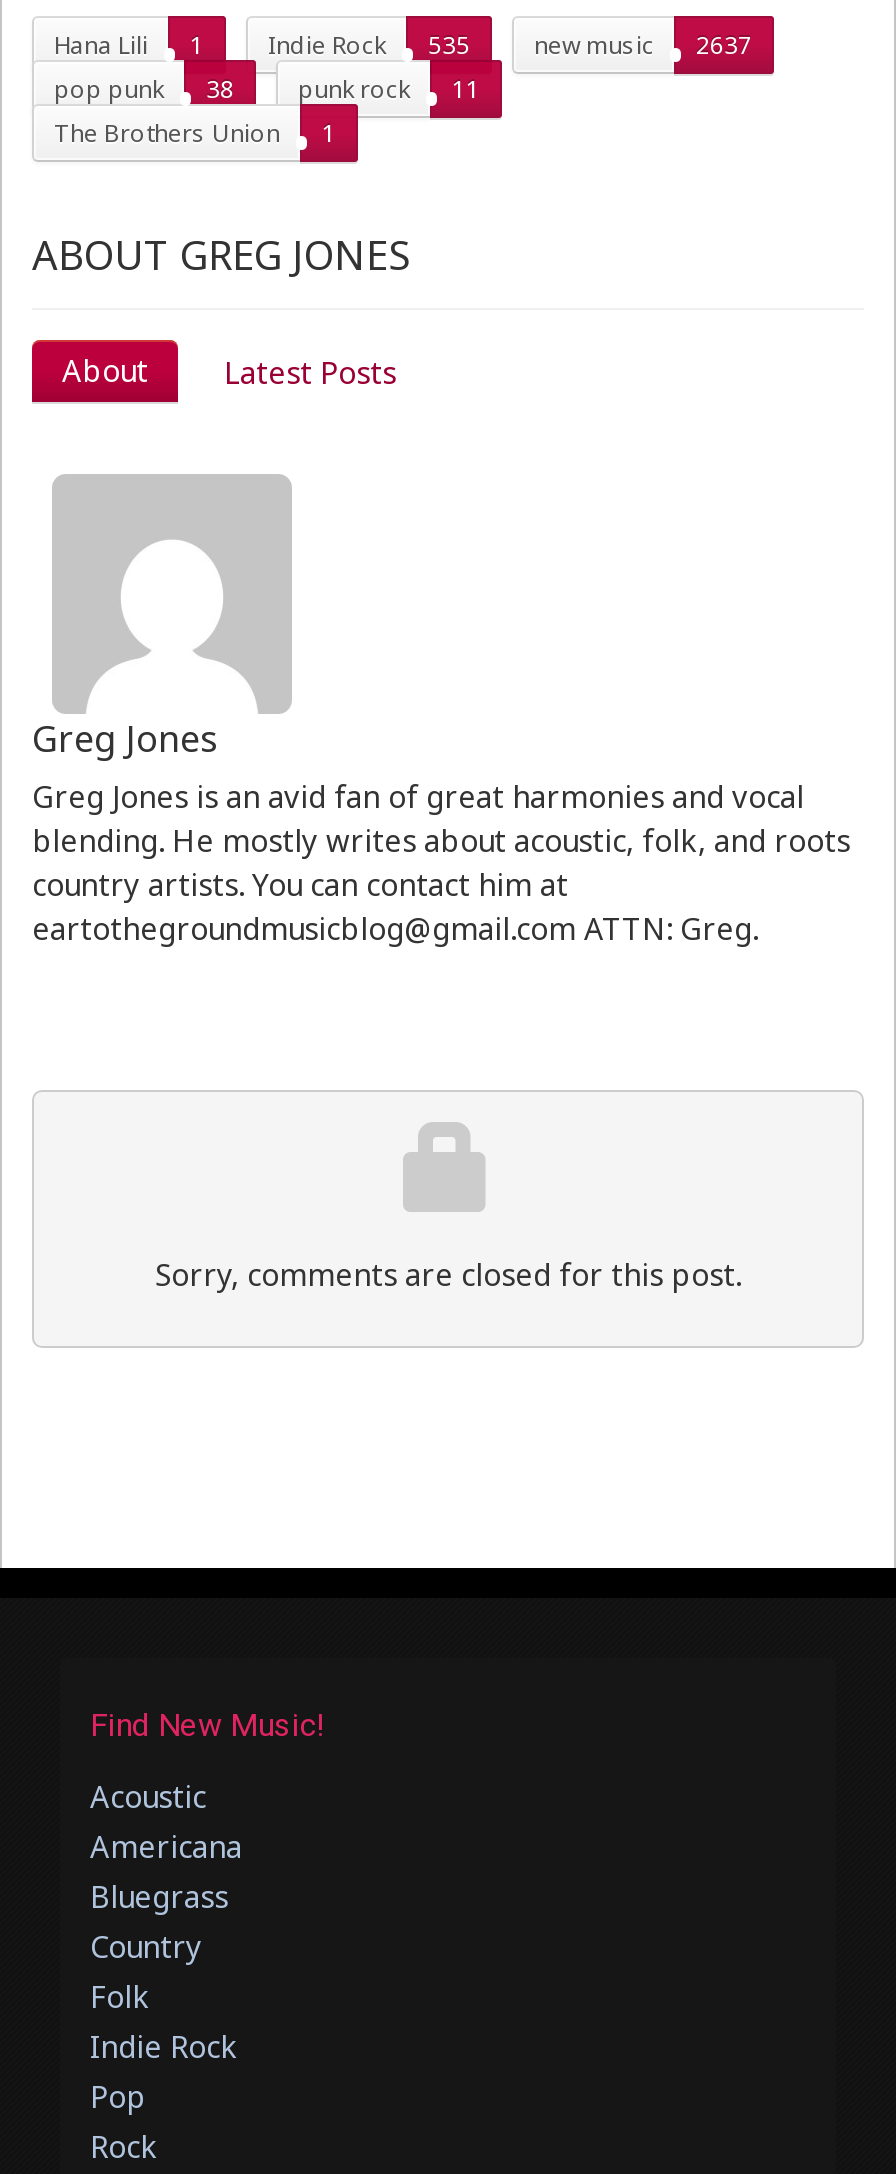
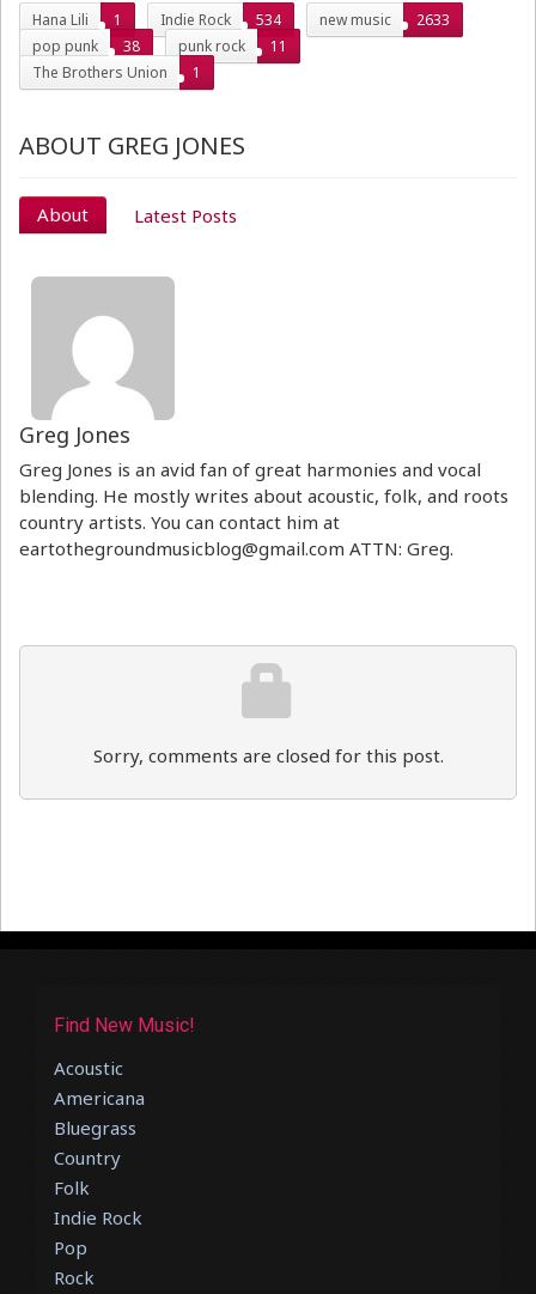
[428,28,470,62] 535 -> [256,10,281,30] 534
[696,28,752,62] 2637 -> [416,10,450,30] 2633

